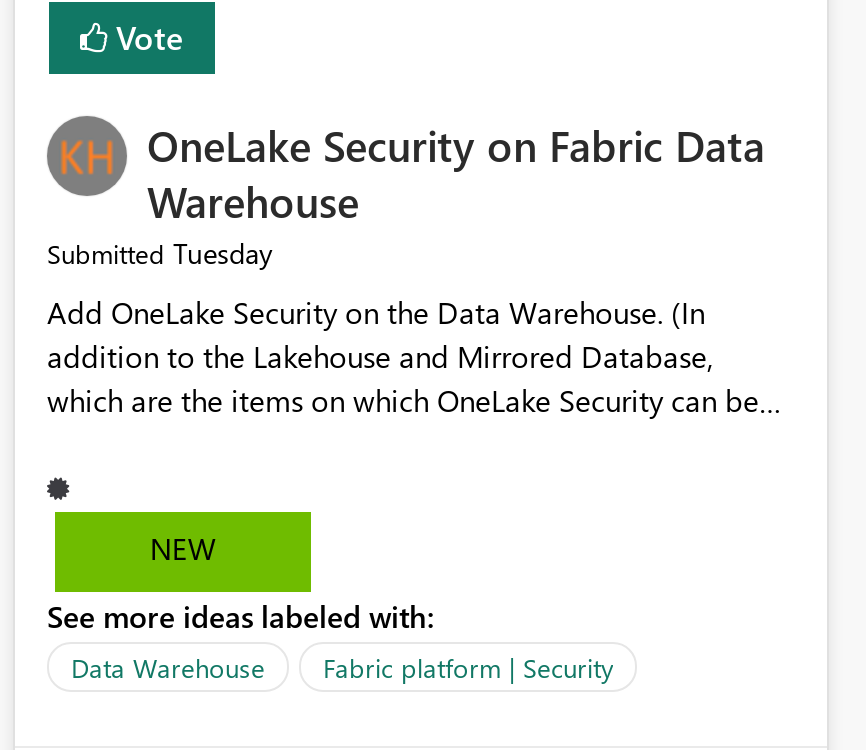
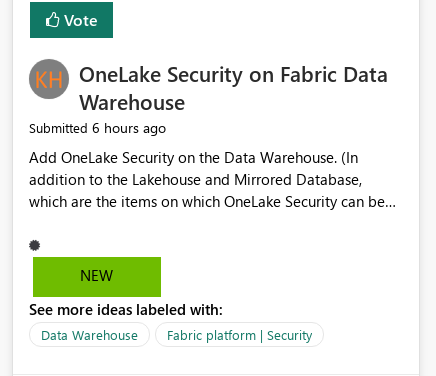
[47,235,273,273] Submitted Tuesday -> [29,118,166,137] Submitted 6 hours ago

